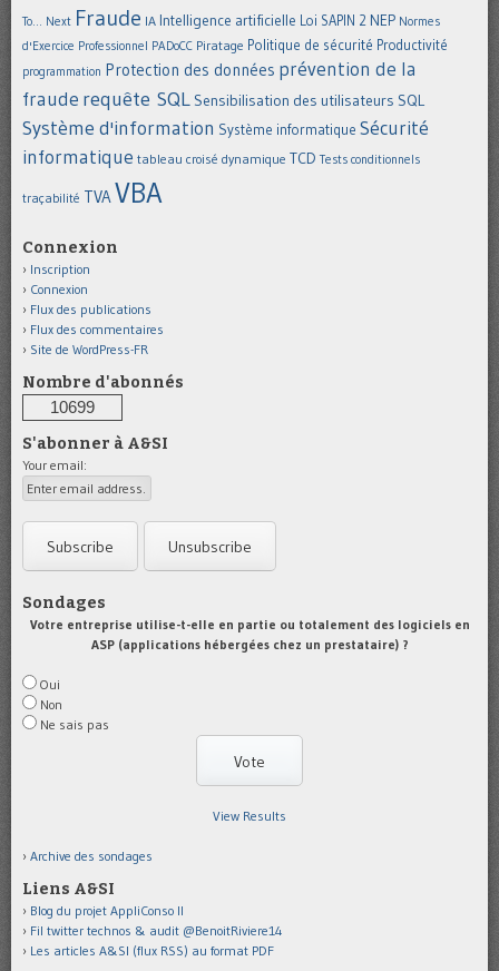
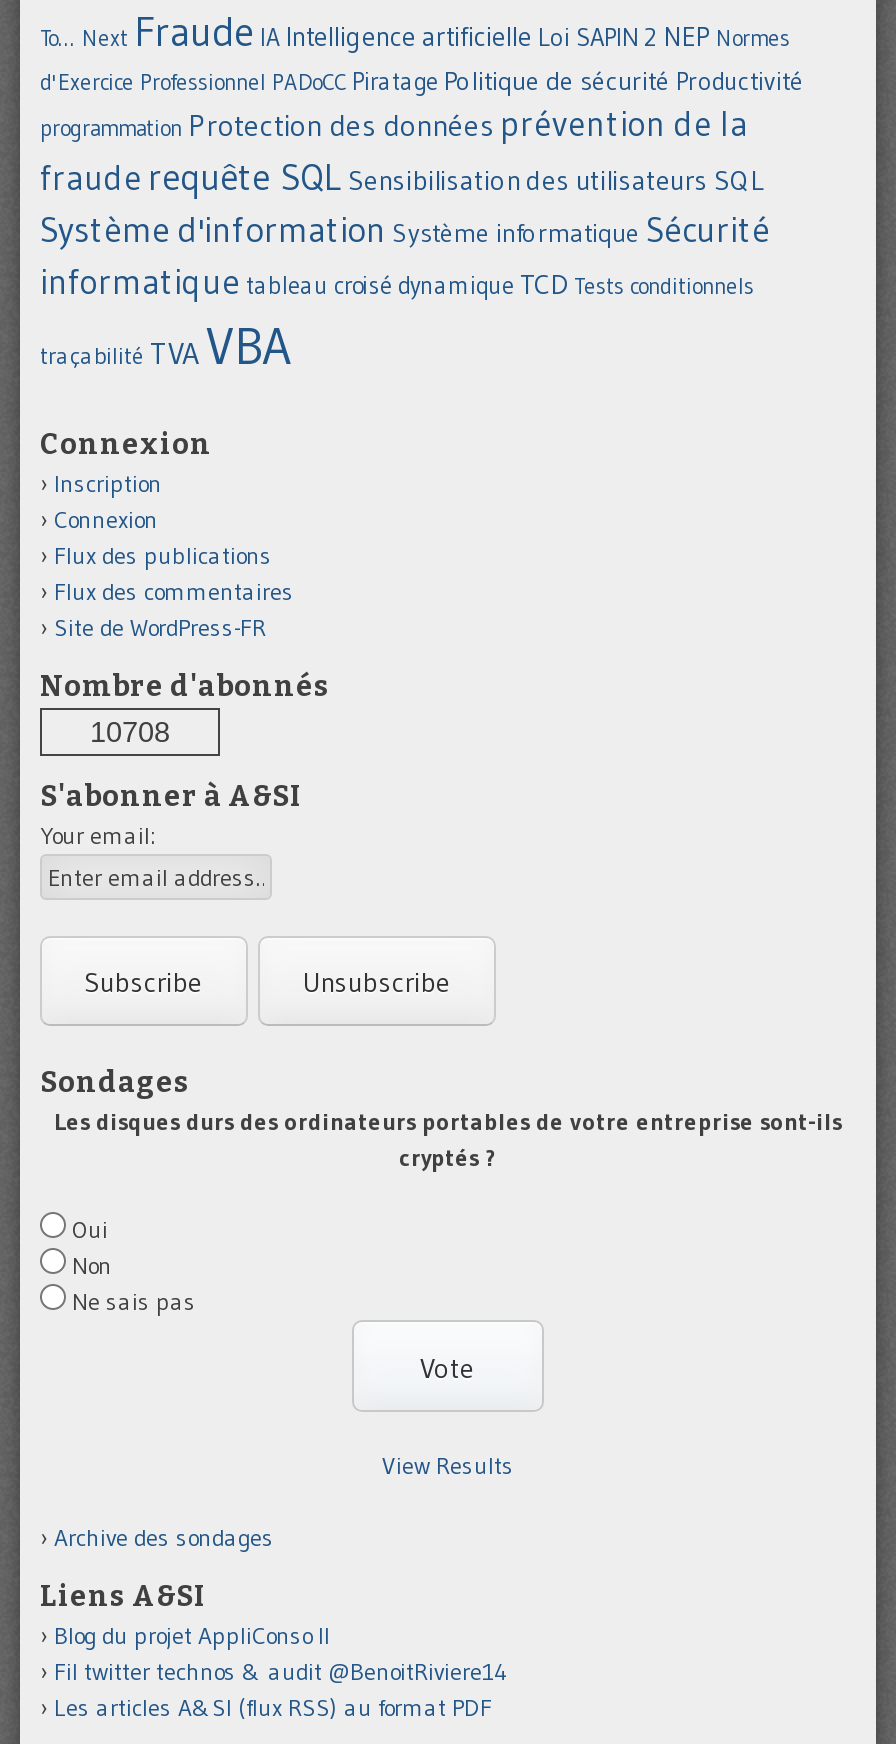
[50,398,95,416] 10699 -> [90,715,170,747] 10708
[30,616,469,653] Votre entreprise utilise-t-elle en partie ou totalement des logiciels en | ASP (applications hébergées chez un prestataire) ? -> [54,1107,842,1173] Les disques durs des ordinateurs portables de votre entreprise sont-ils | cryptés ?

